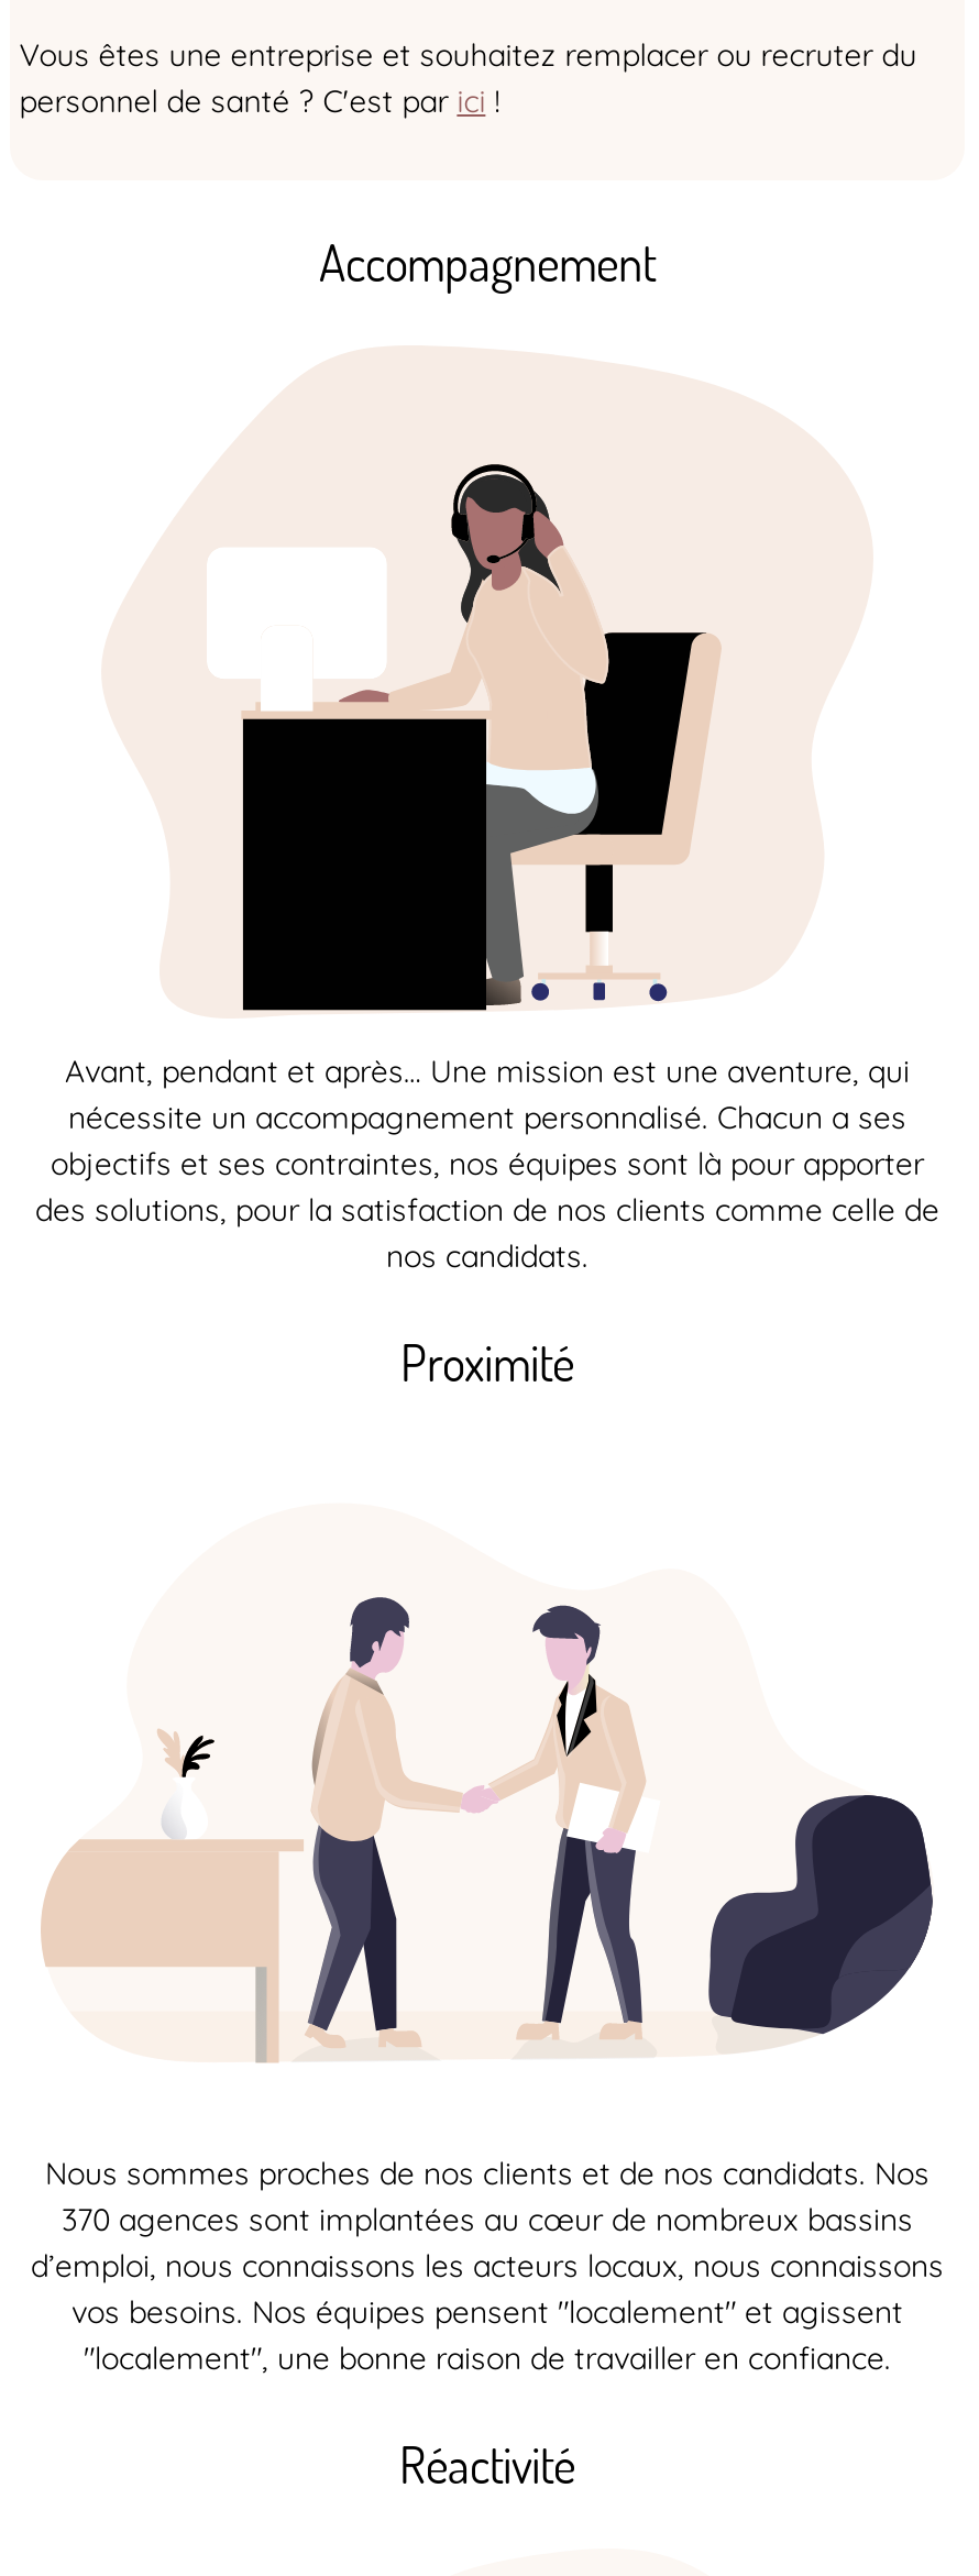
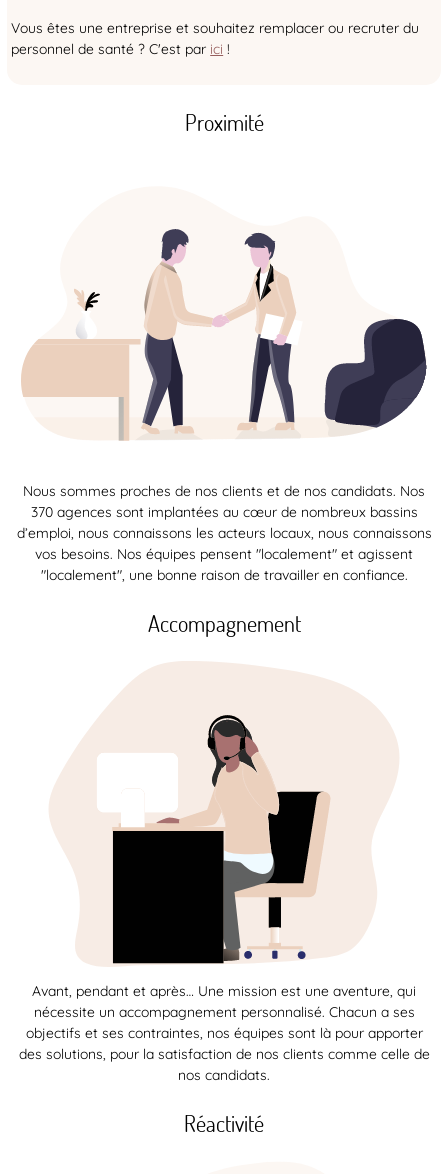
moved [319,232,656,293] -> [147,609,300,637]: Accompagnement
moved [35,462,939,1277] -> [18,714,429,1084]: [image] | Avant, pendant et après… Une mission est une aventure, qui | nécessite un accompagnement personnalisé. Chacun a ses | objectifs et ses contraintes, nos équipes sont là pour apporter | des solutions, pour la satisfaction de nos clients comme celle de | nos candidats.
moved [31,1332,944,2379] -> [16,108,431,584]: [image] | Proximité | Nous sommes proches de nos clients et de nos candidats. Nos | 370 agences sont implantées au cœur de nombreux bassins | d’emploi, nous connaissons les acteurs locaux, nous connaissons | vos besoins. Nos équipes pensent "localement" et agissent | "localement", une bonne raison de travailler en confiance.

